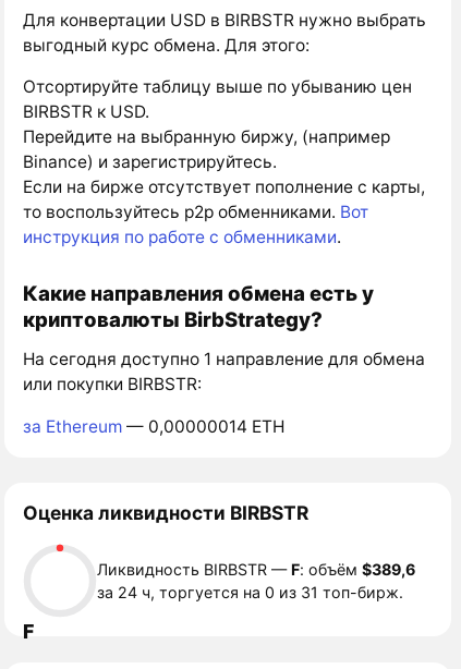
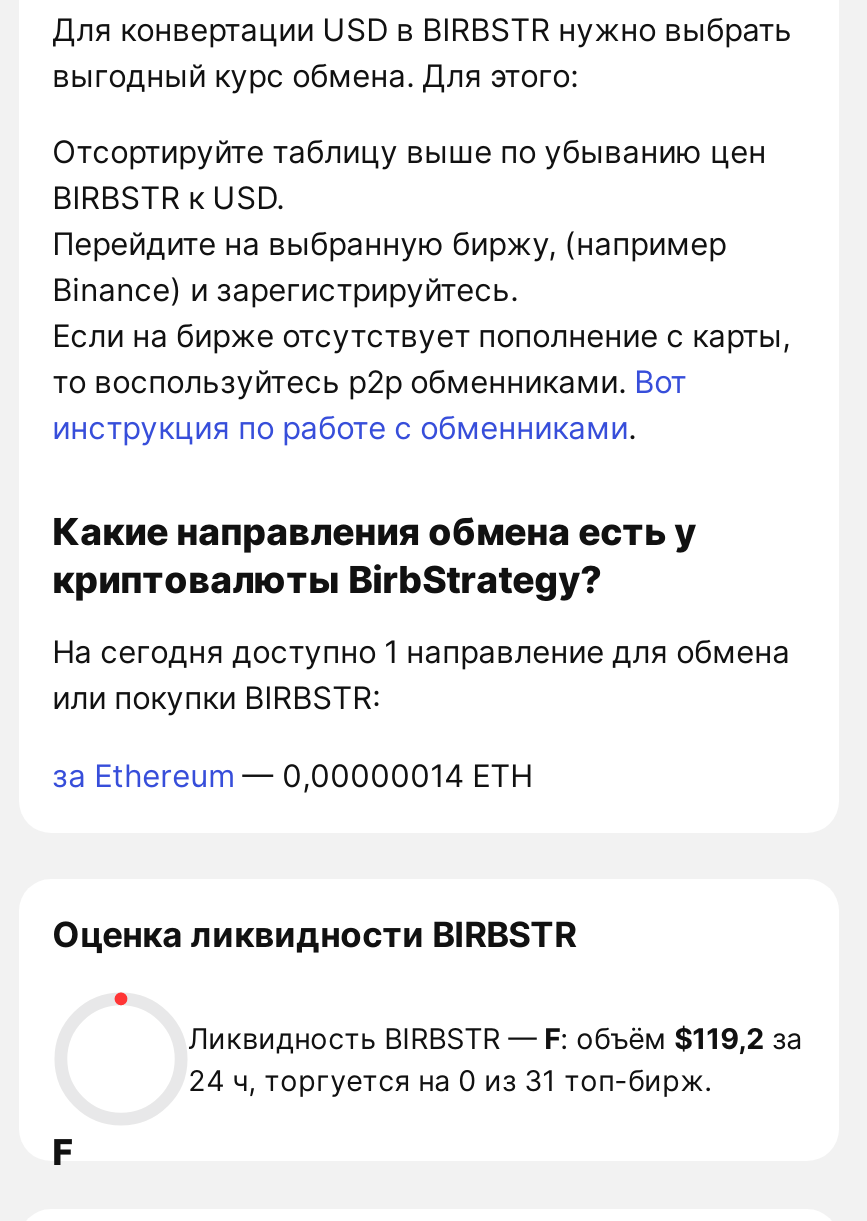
[97,560,415,602] Ликвидность BIRBSTR — F: объём $389,6 | за 24 ч, торгуется на 0 из 31 топ-бирж. -> [188,1021,802,1097] Ликвидность BIRBSTR — F: объём $119,2 за | 24 ч, торгуется на 0 из 31 топ-бирж.

